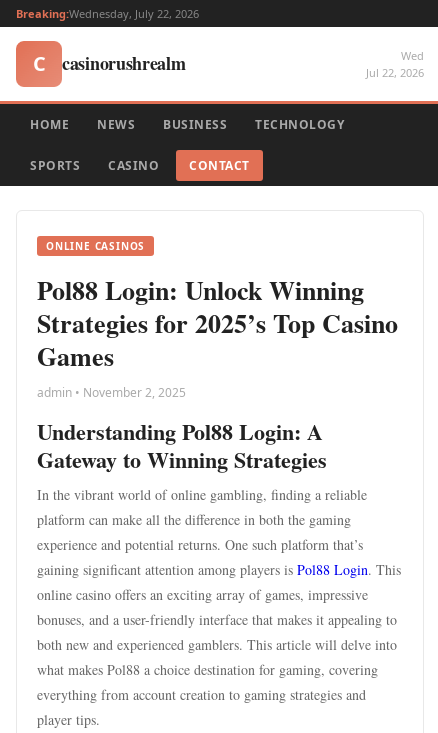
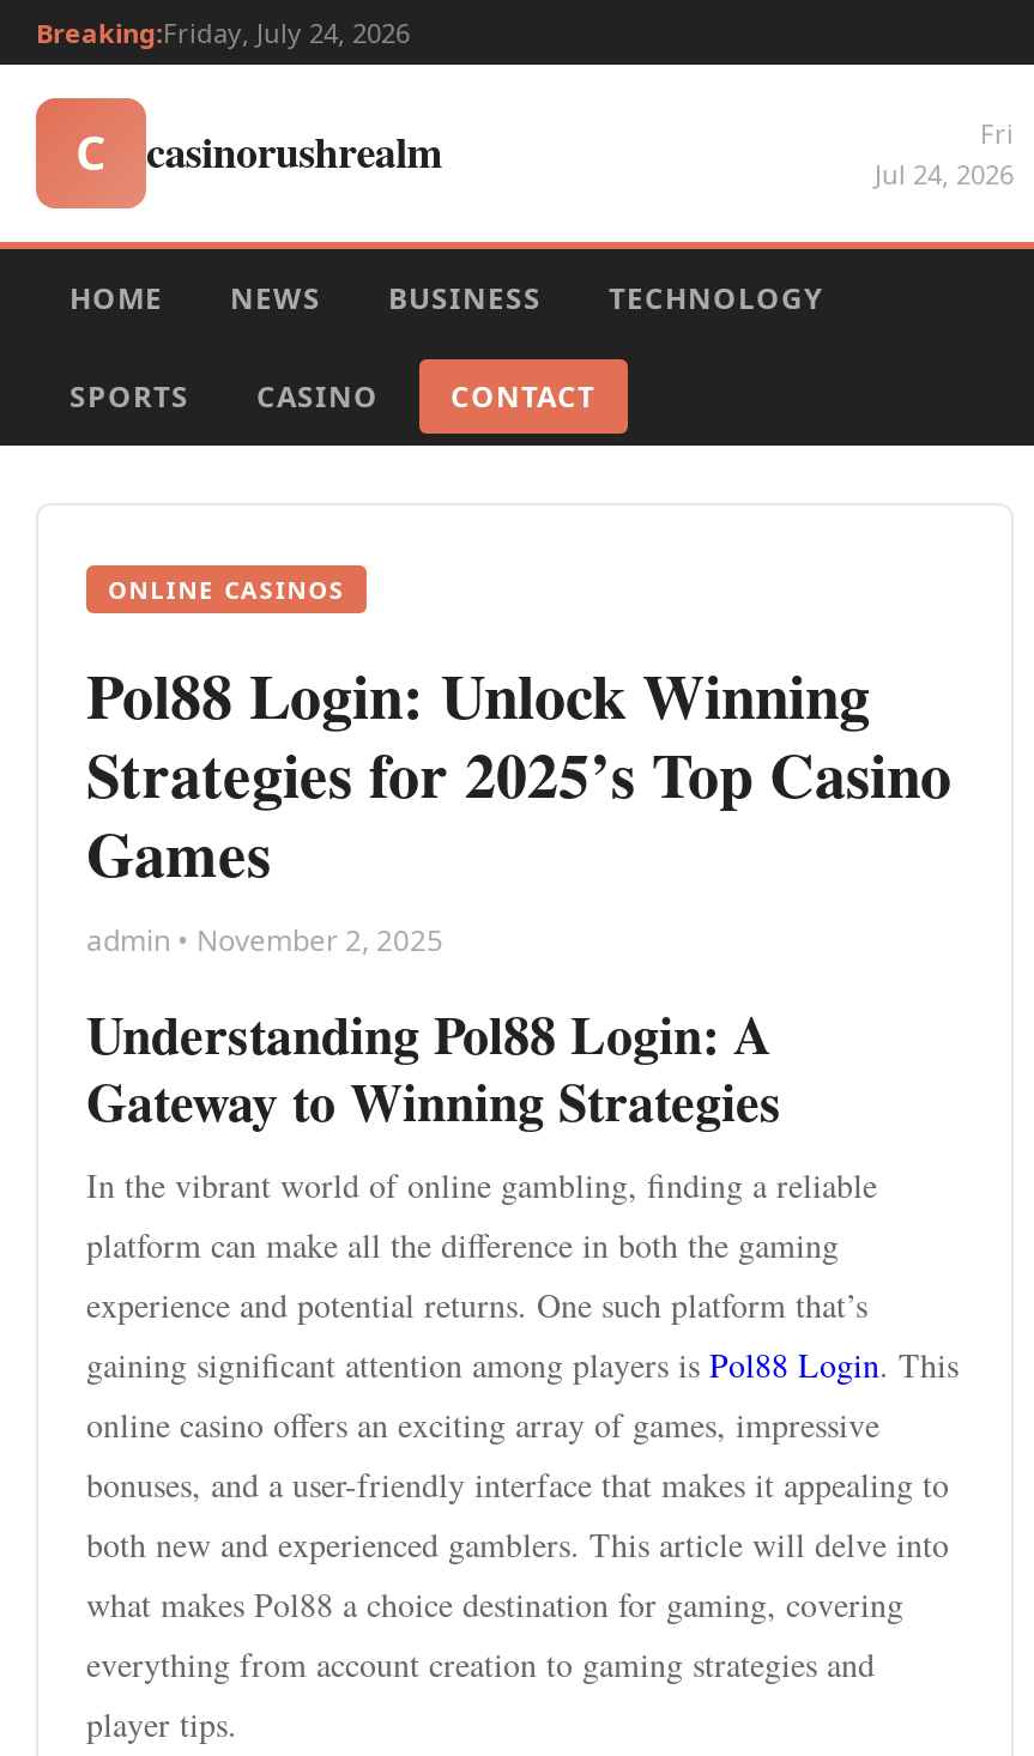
[16,6,199,21] Breaking:Wednesday, July 22, 2026 -> [36,14,410,50] Breaking:Friday, July 24, 2026
[366,48,424,80] Wed | Jul 22, 2026 -> [875,115,1014,192] Fri | Jul 24, 2026

